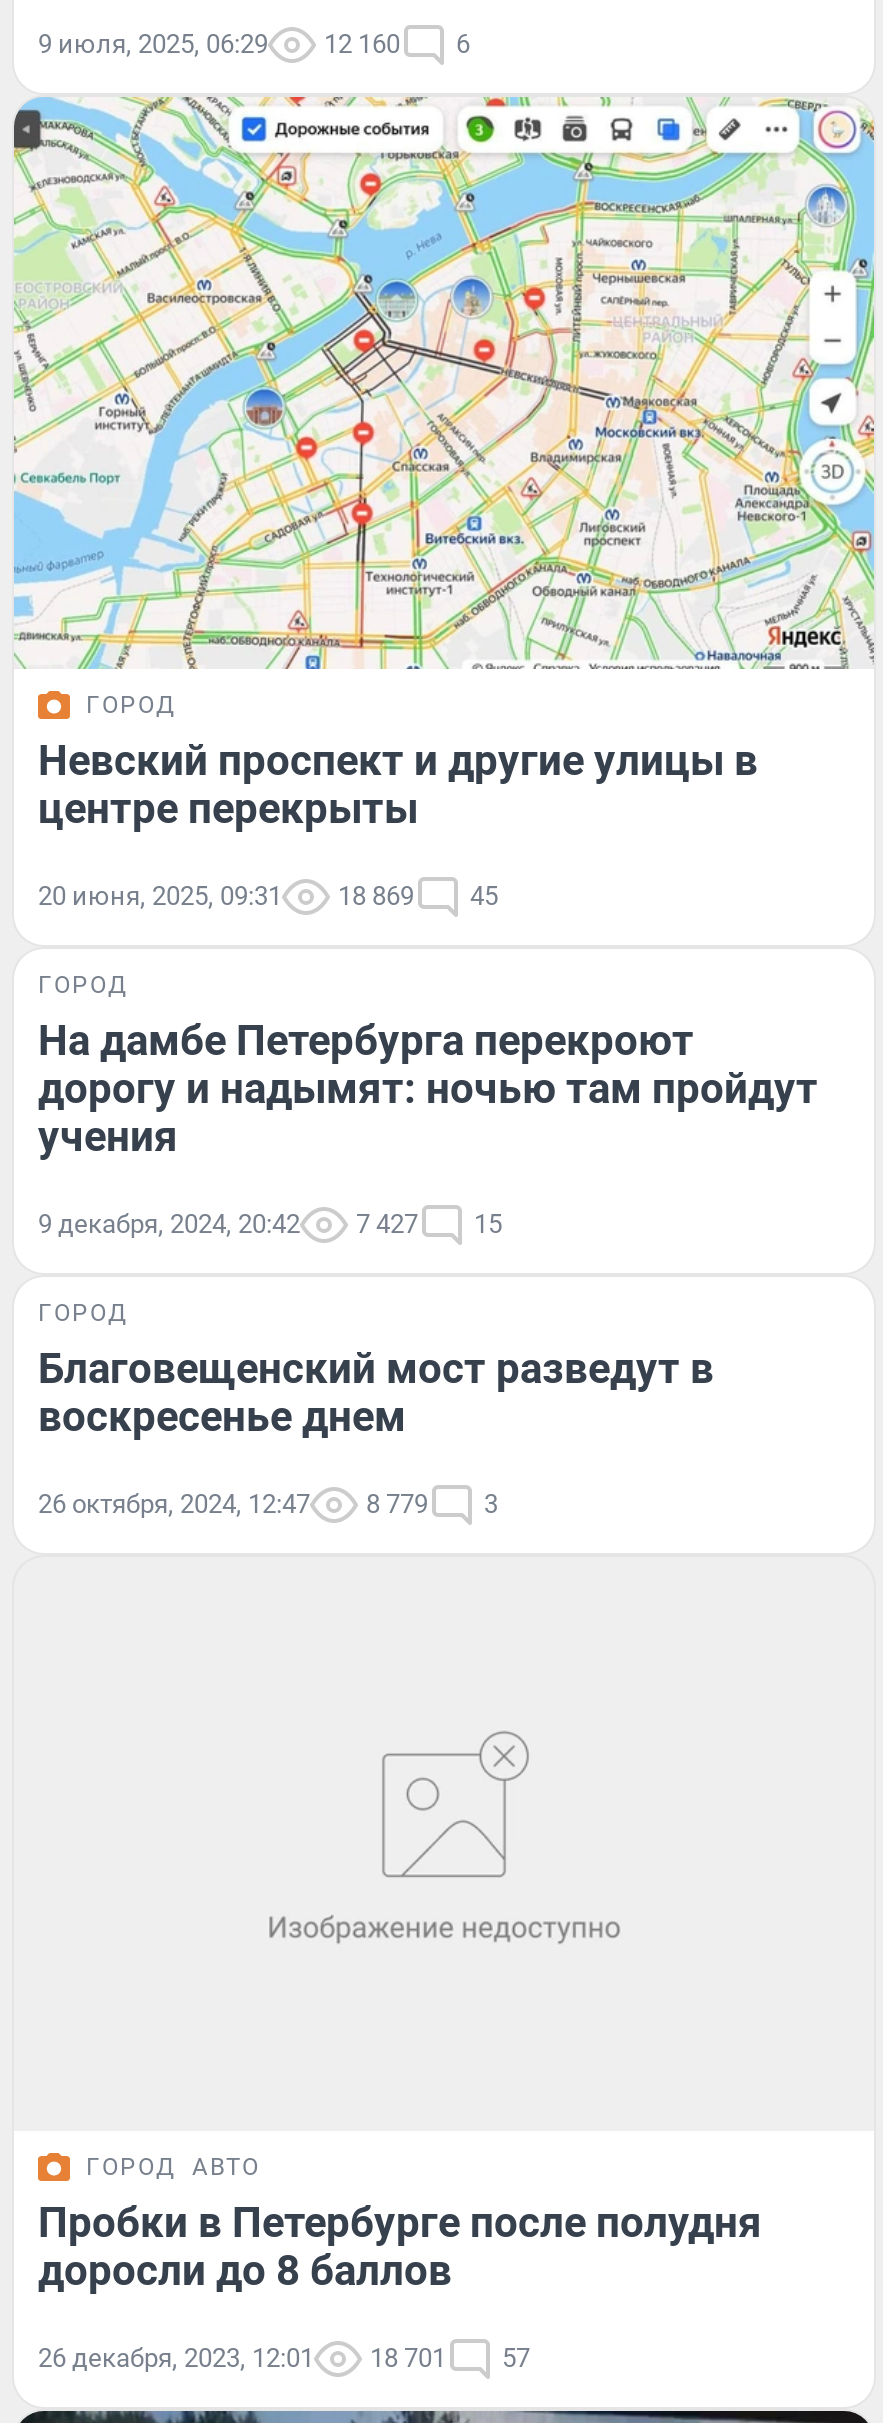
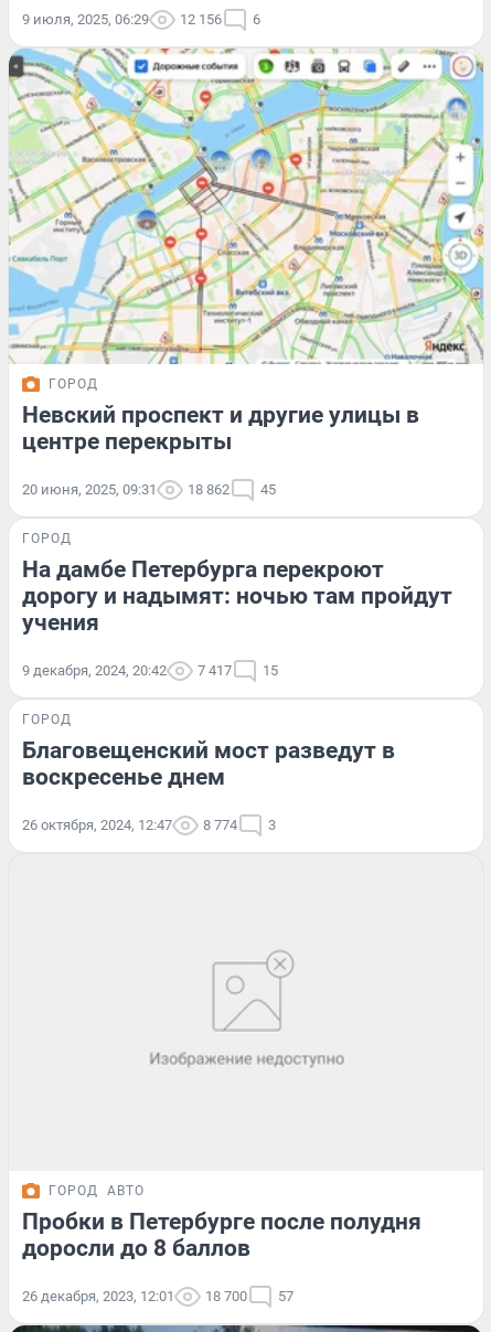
[38,28,470,58] 9 июля, 2025, 06:29 12 160 6 -> [22,11,260,27] 9 июля, 2025, 06:29 12 156 6
[38,882,498,912] 20 июня, 2025, 09:31 18 869 45 -> [22,481,276,498] 20 июня, 2025, 09:31 18 862 45
[38,1210,502,1240] 9 декабря, 2024, 20:42 7 427 15 -> [22,662,278,679] 9 декабря, 2024, 20:42 7 417 15
[38,1490,498,1520] 26 октября, 2024, 12:47 8 779 3 -> [22,817,276,834] 26 октября, 2024, 12:47 8 774 3
[38,2343,530,2373] 26 декабря, 2023, 12:01 18 701 57 -> [22,1288,293,1304] 26 декабря, 2023, 12:01 18 700 57

